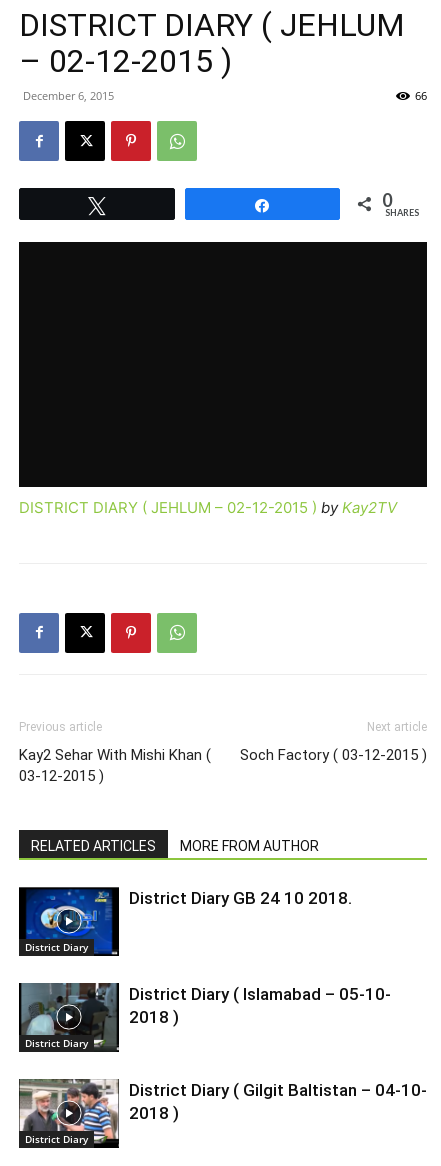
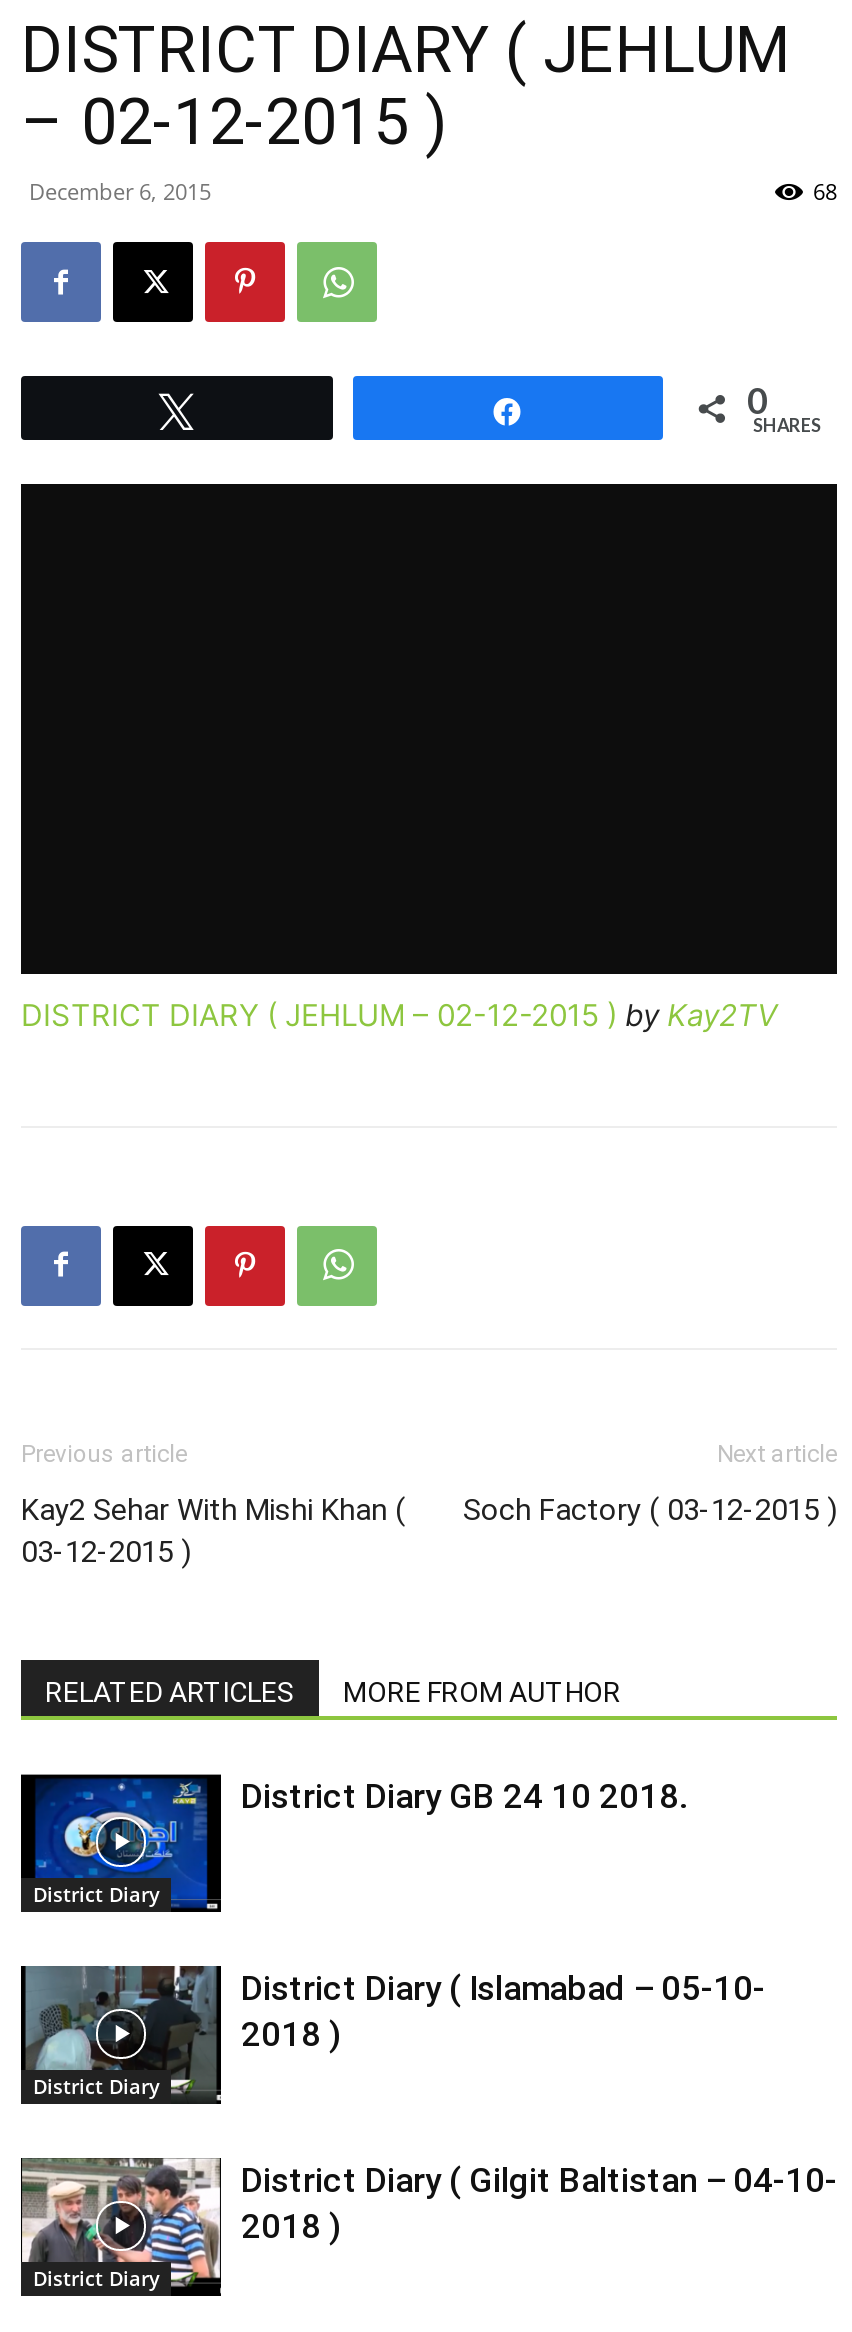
[415,88,427,103] 66 -> [813,176,837,206] 68

